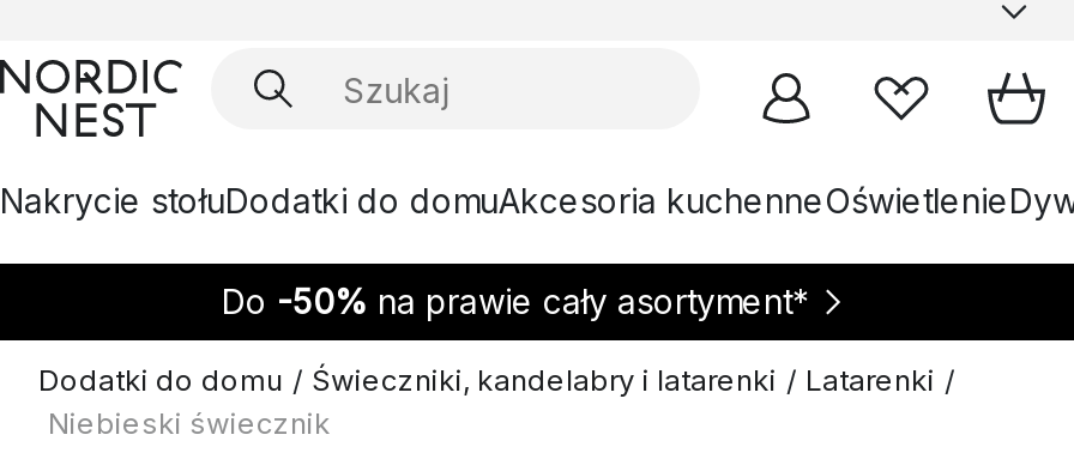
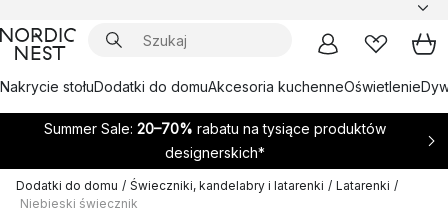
[222,280,809,321] Do -50% na prawie cały asortyment* -> [44,120,386,161] Summer Sale: 20–70% rabatu na tysiące produktów | designerskich*

